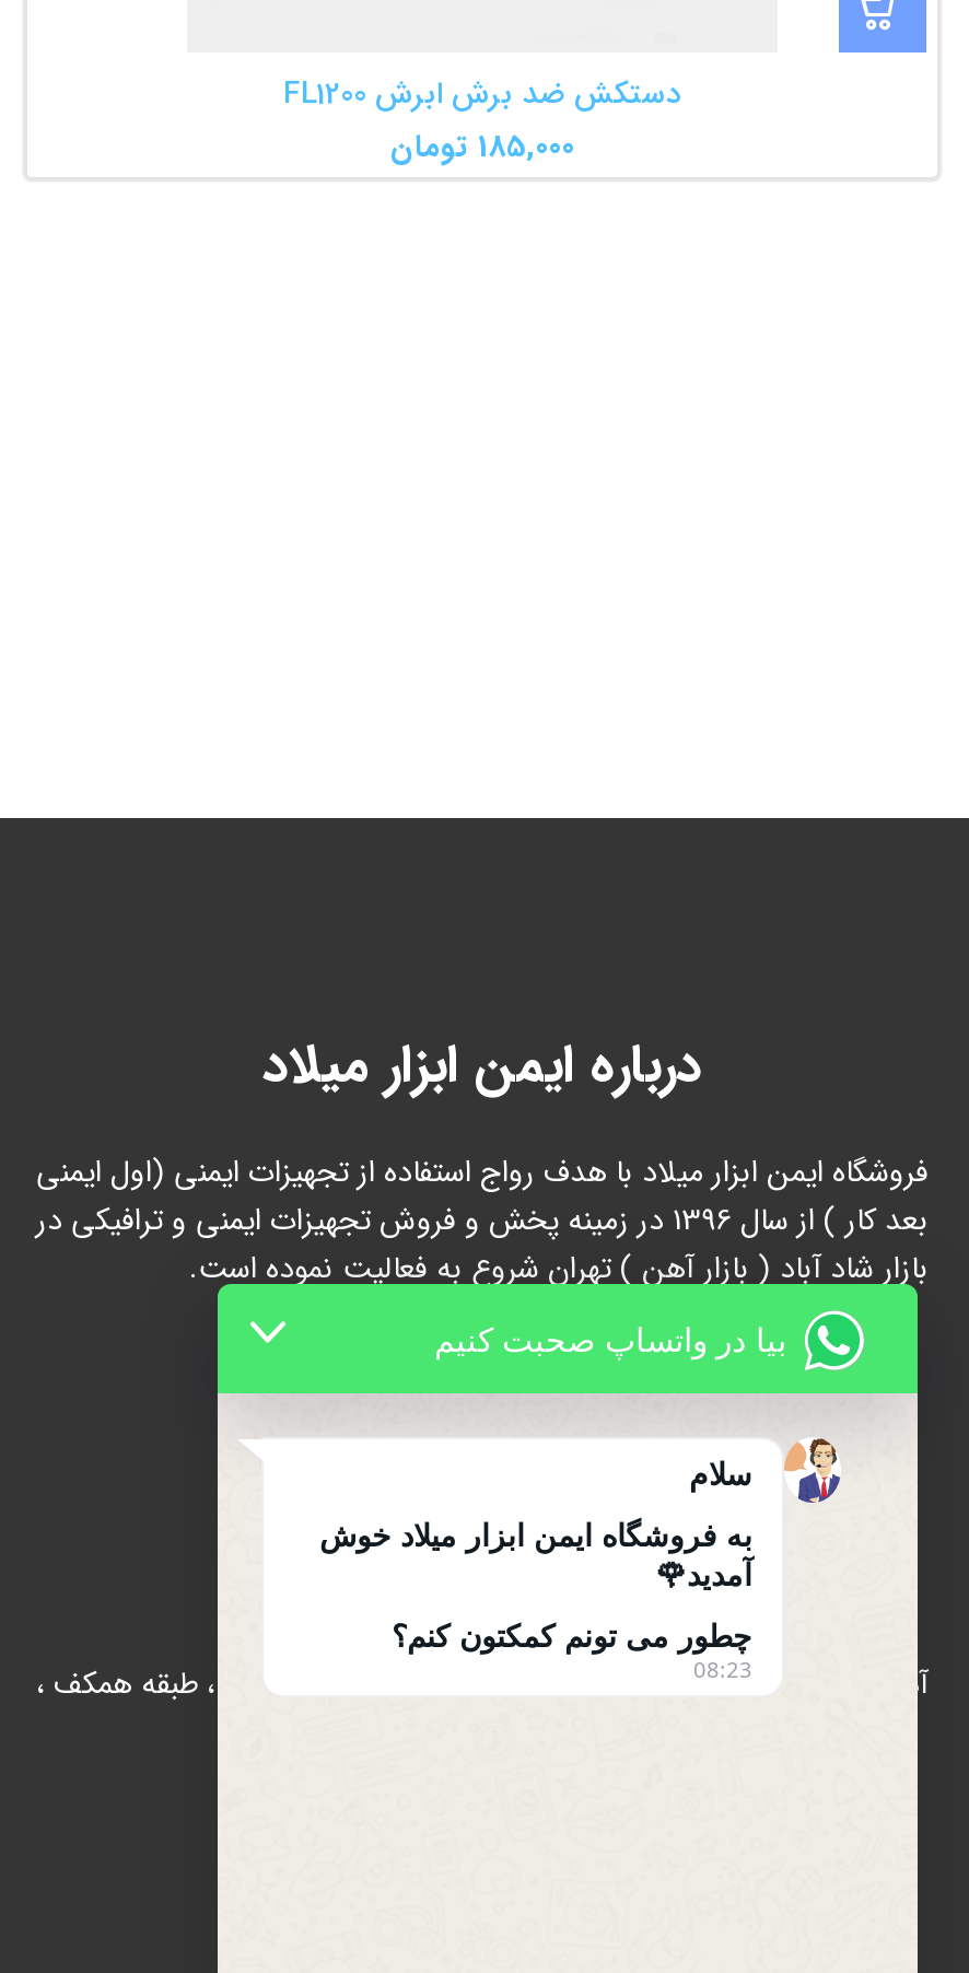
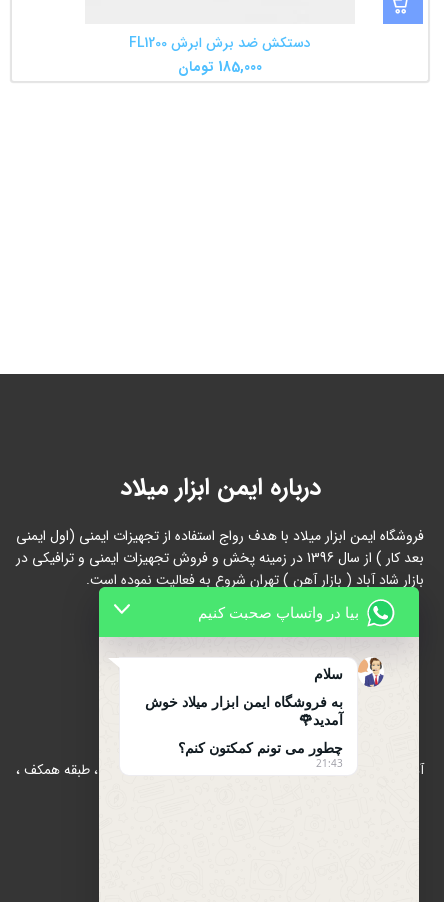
[693,1654,752,1684] 08:23 -> [316,756,343,770] 21:43

